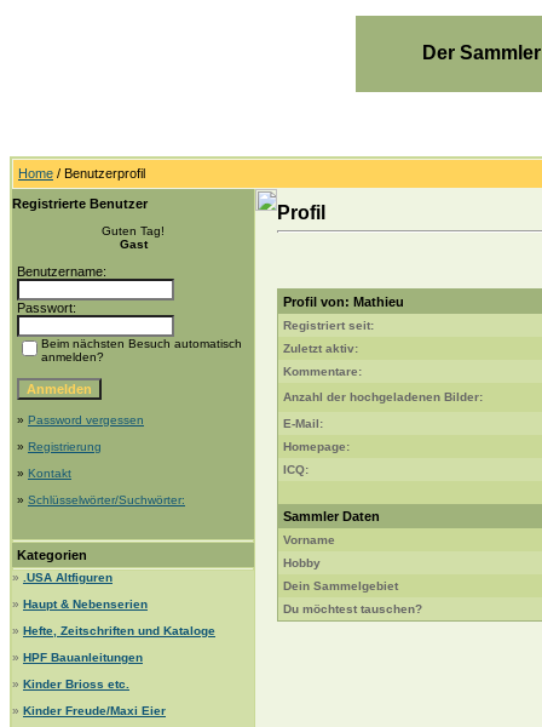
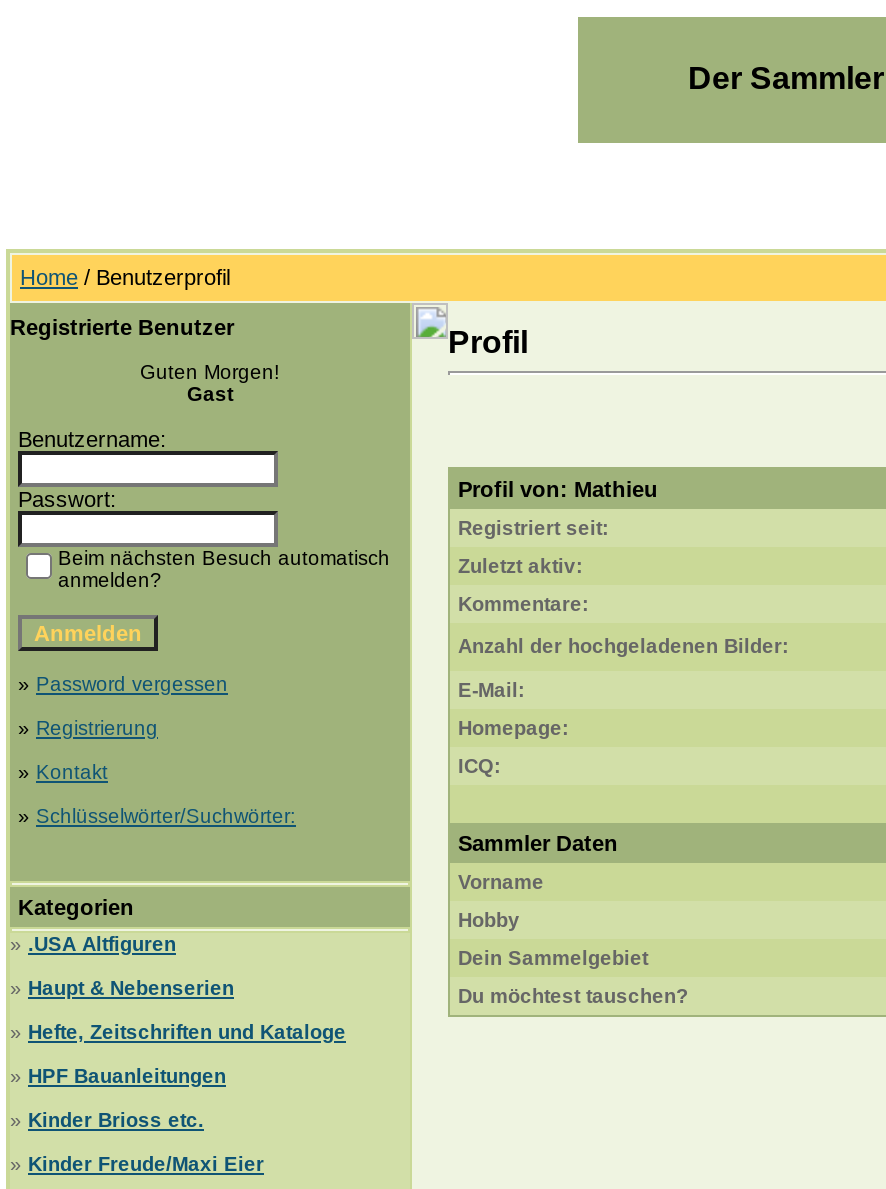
[102,224,165,237] Guten Tag! -> [140,361,280,383] Guten Morgen!

